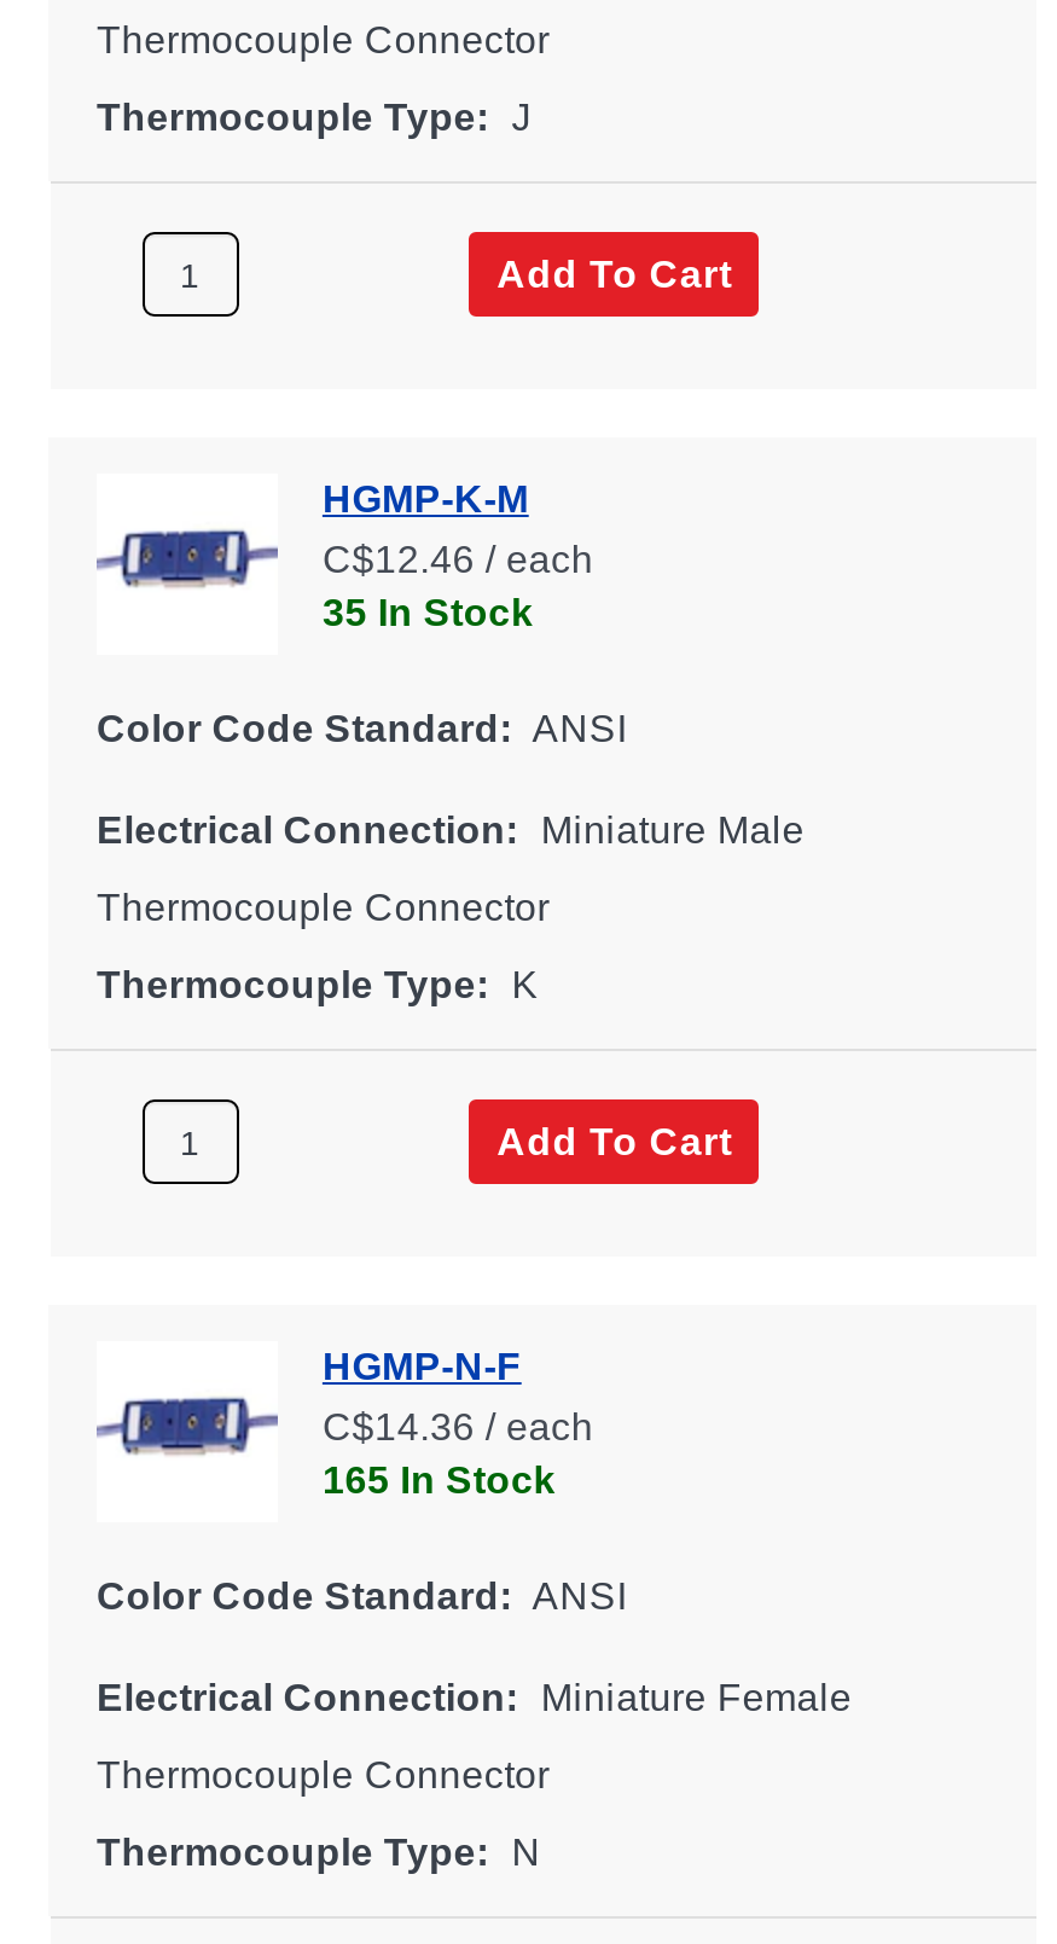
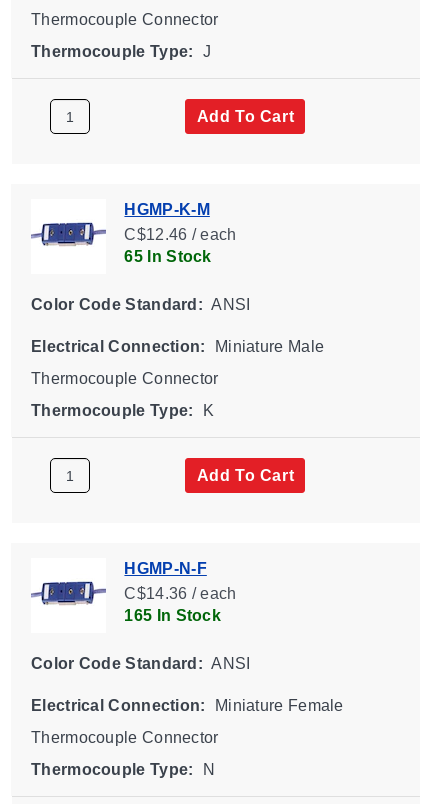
[321,592,532,633] 35 In Stock -> [124,248,211,265] 65 In Stock

